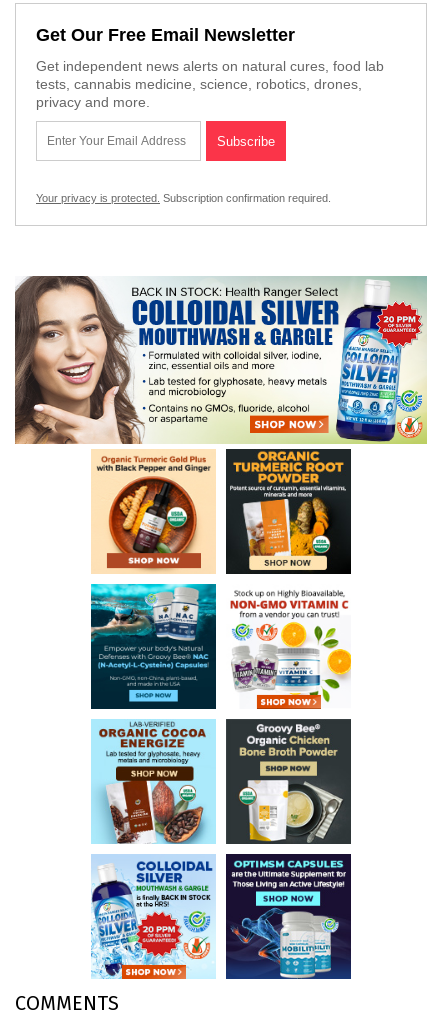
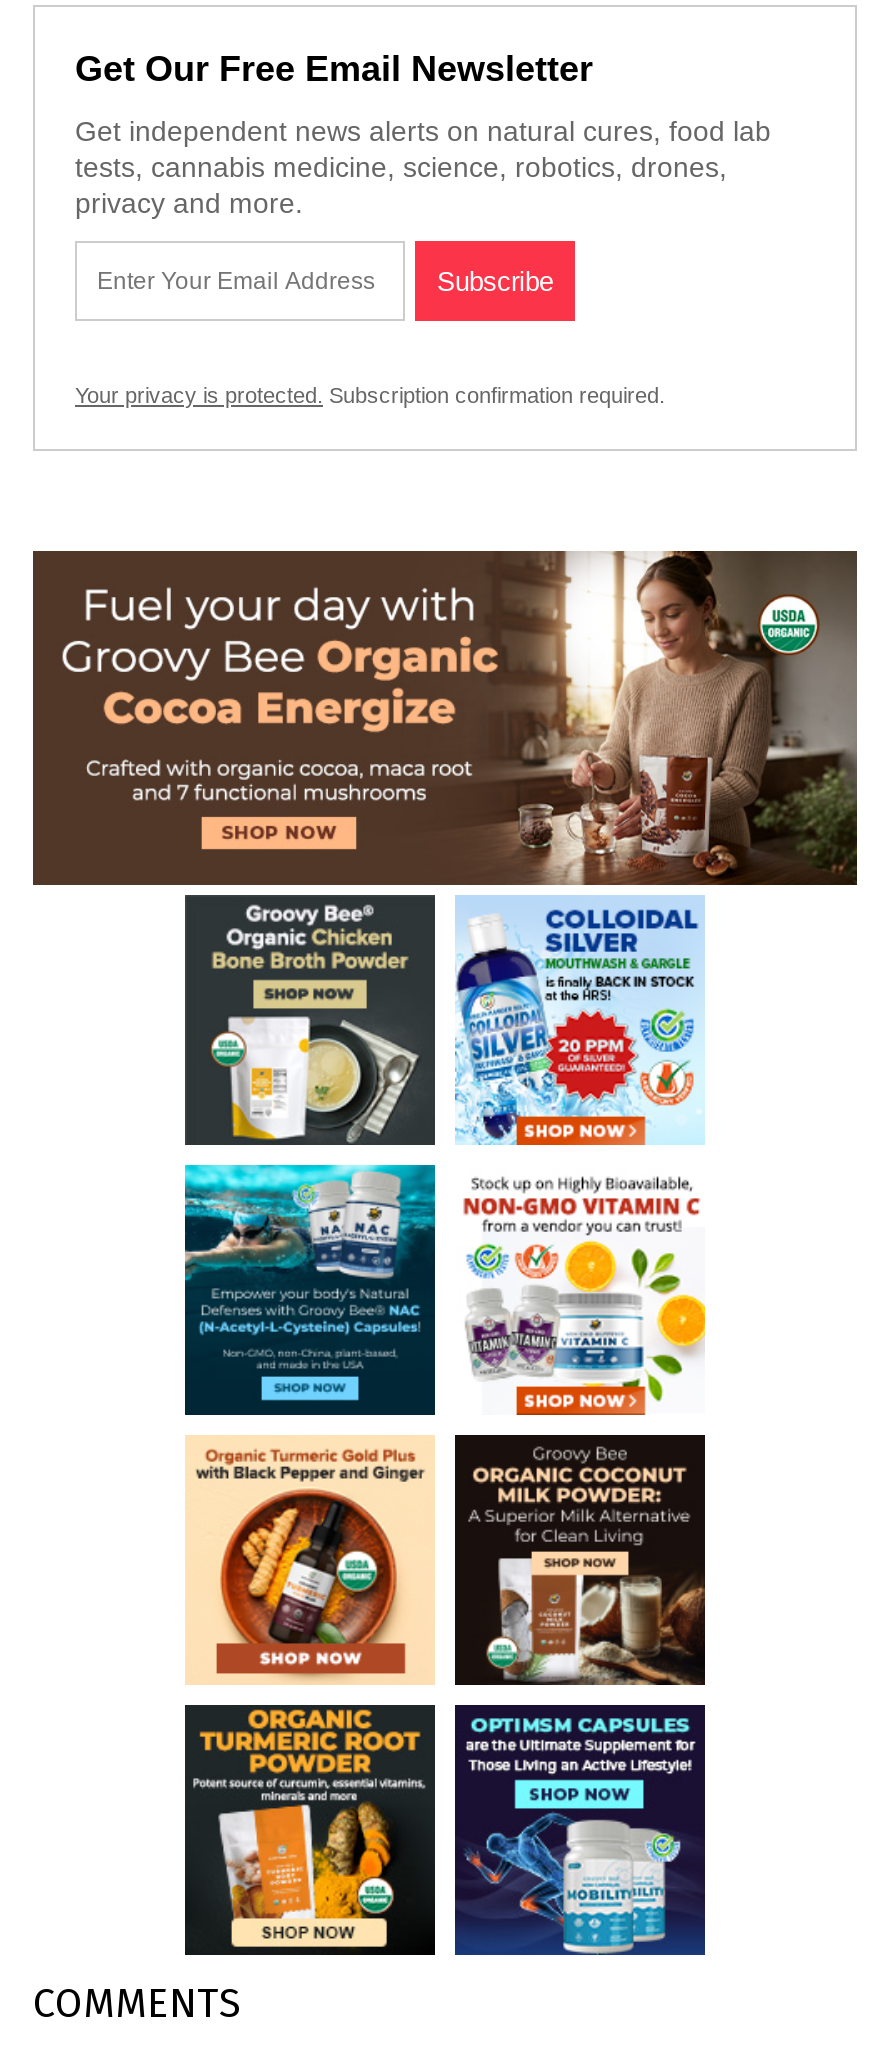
[15,276,428,575] [image] -> [31,549,859,1147] [image]
[91,719,216,845] [image] -> [185,1435,435,1687] [image]
[226,719,351,845] [image] -> [455,1435,705,1687] [image]
[91,853,216,980] [image] -> [183,1703,437,1957] [image]

